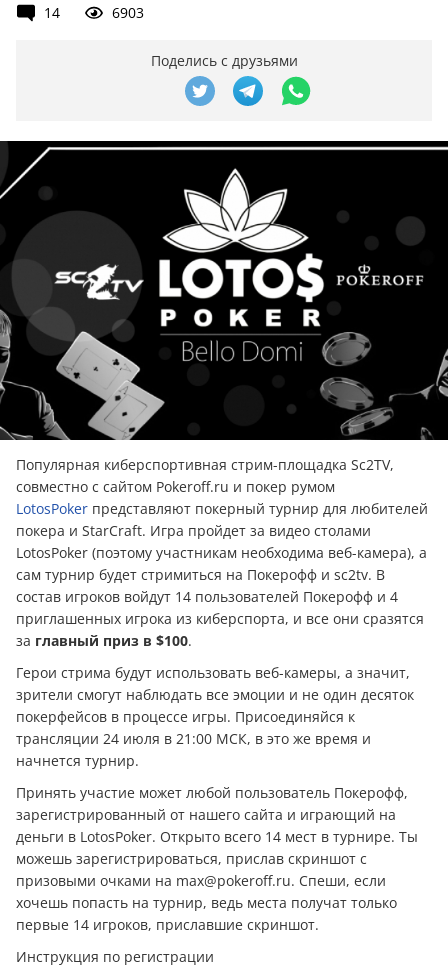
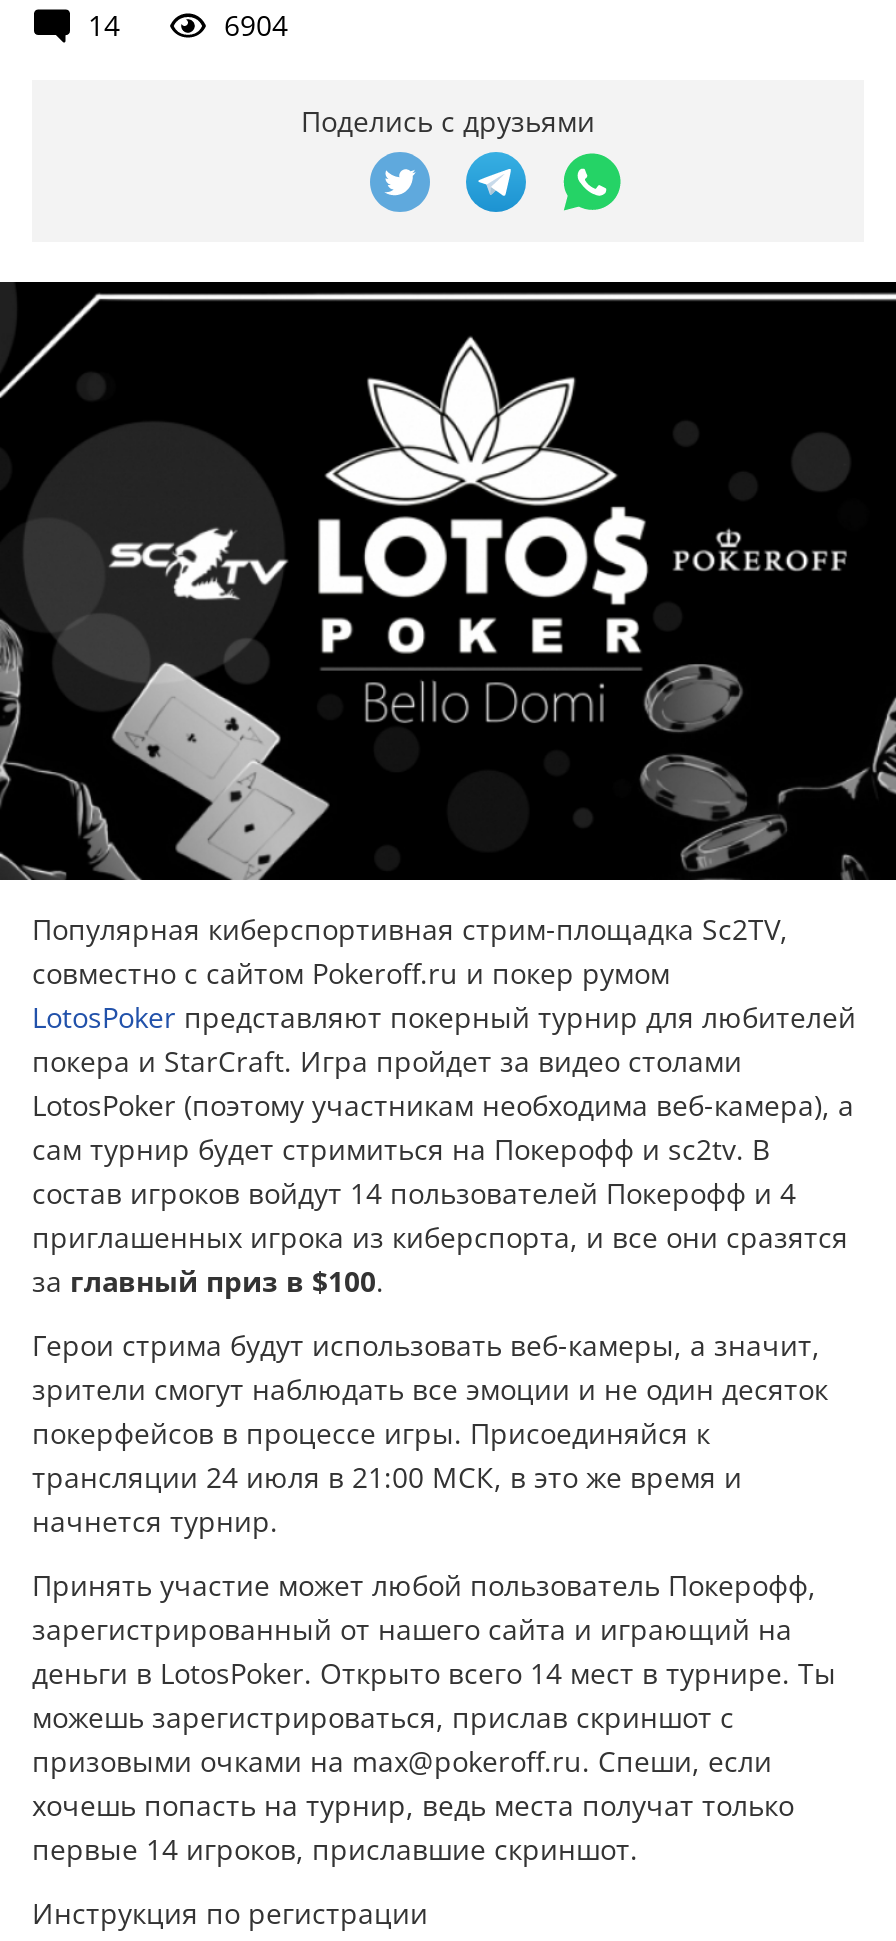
[108,3,144,22] 6903 -> [216,6,288,44] 6904

